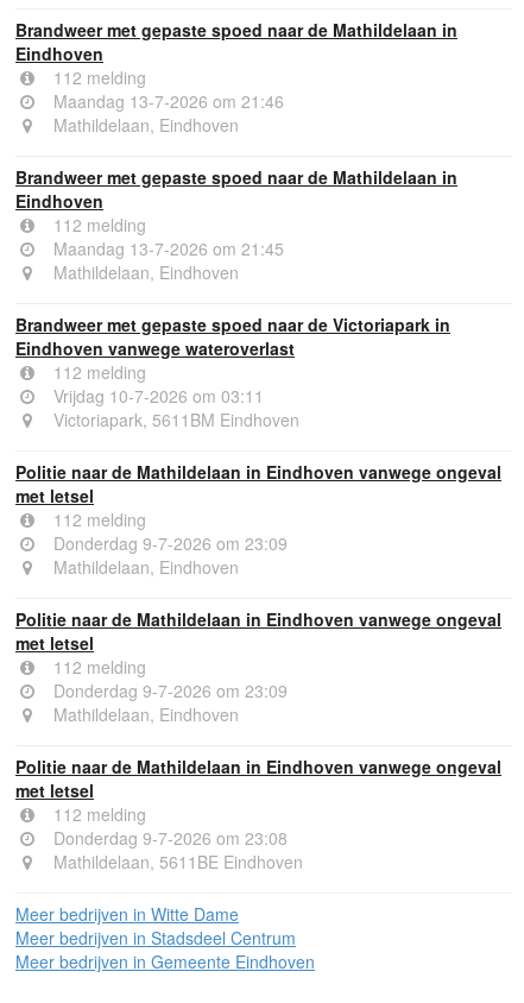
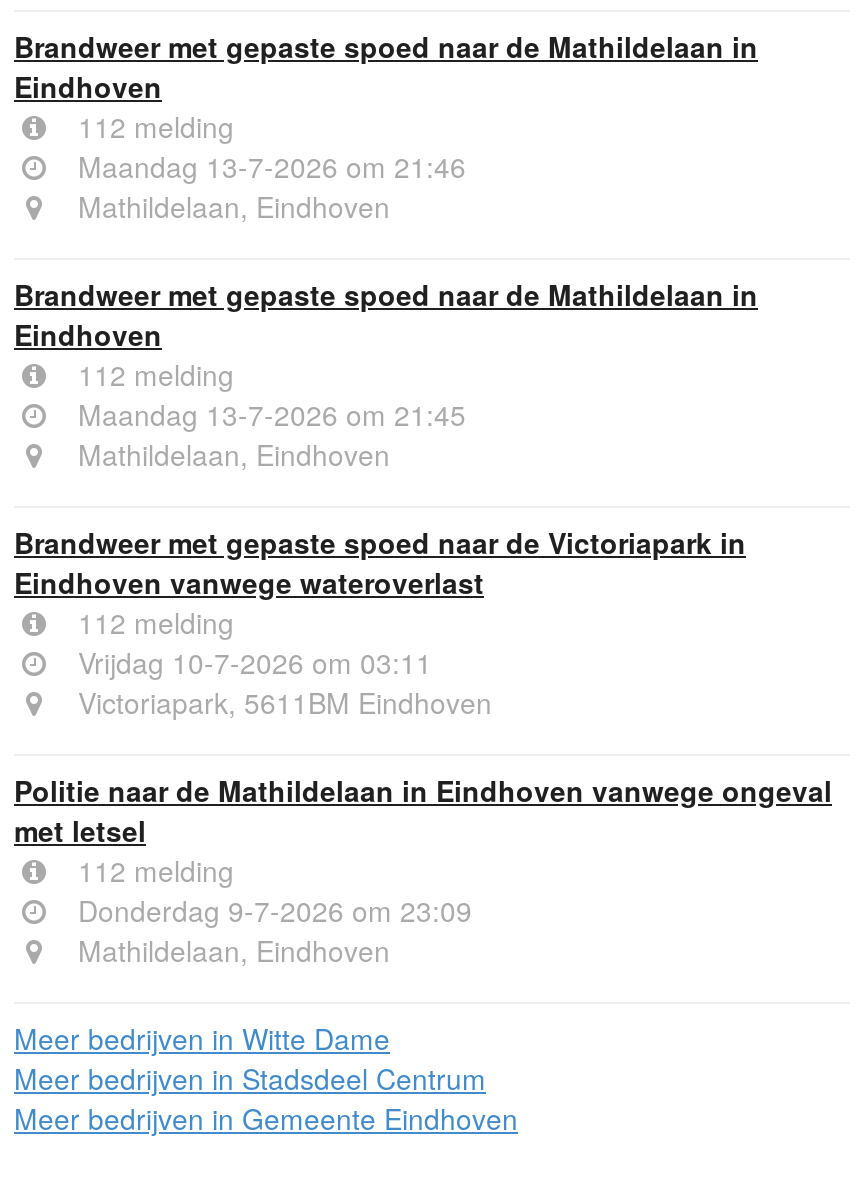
[15,607,501,873] Politie naar de Mathildelaan in Eindhoven vanwege ongeval | met letsel | 112 melding | Donderdag 9-7-2026 om 23:09 | Mathildelaan, Eindhoven | Politie naar de Mathildelaan in Eindhoven vanwege ongeval | met letsel | 112 melding | Donderdag 9-7-2026 om 23:08 | Mathildelaan, 5611BE Eindhoven -> none

